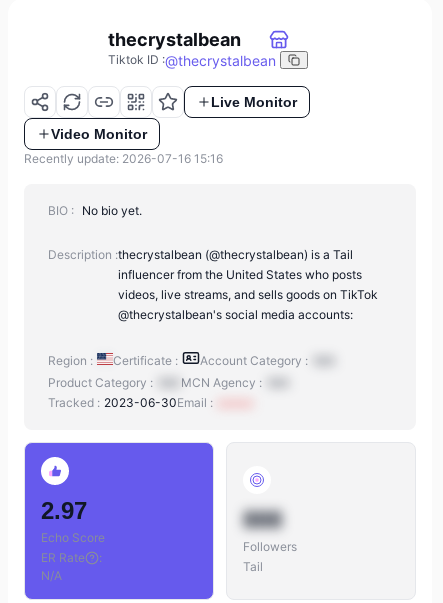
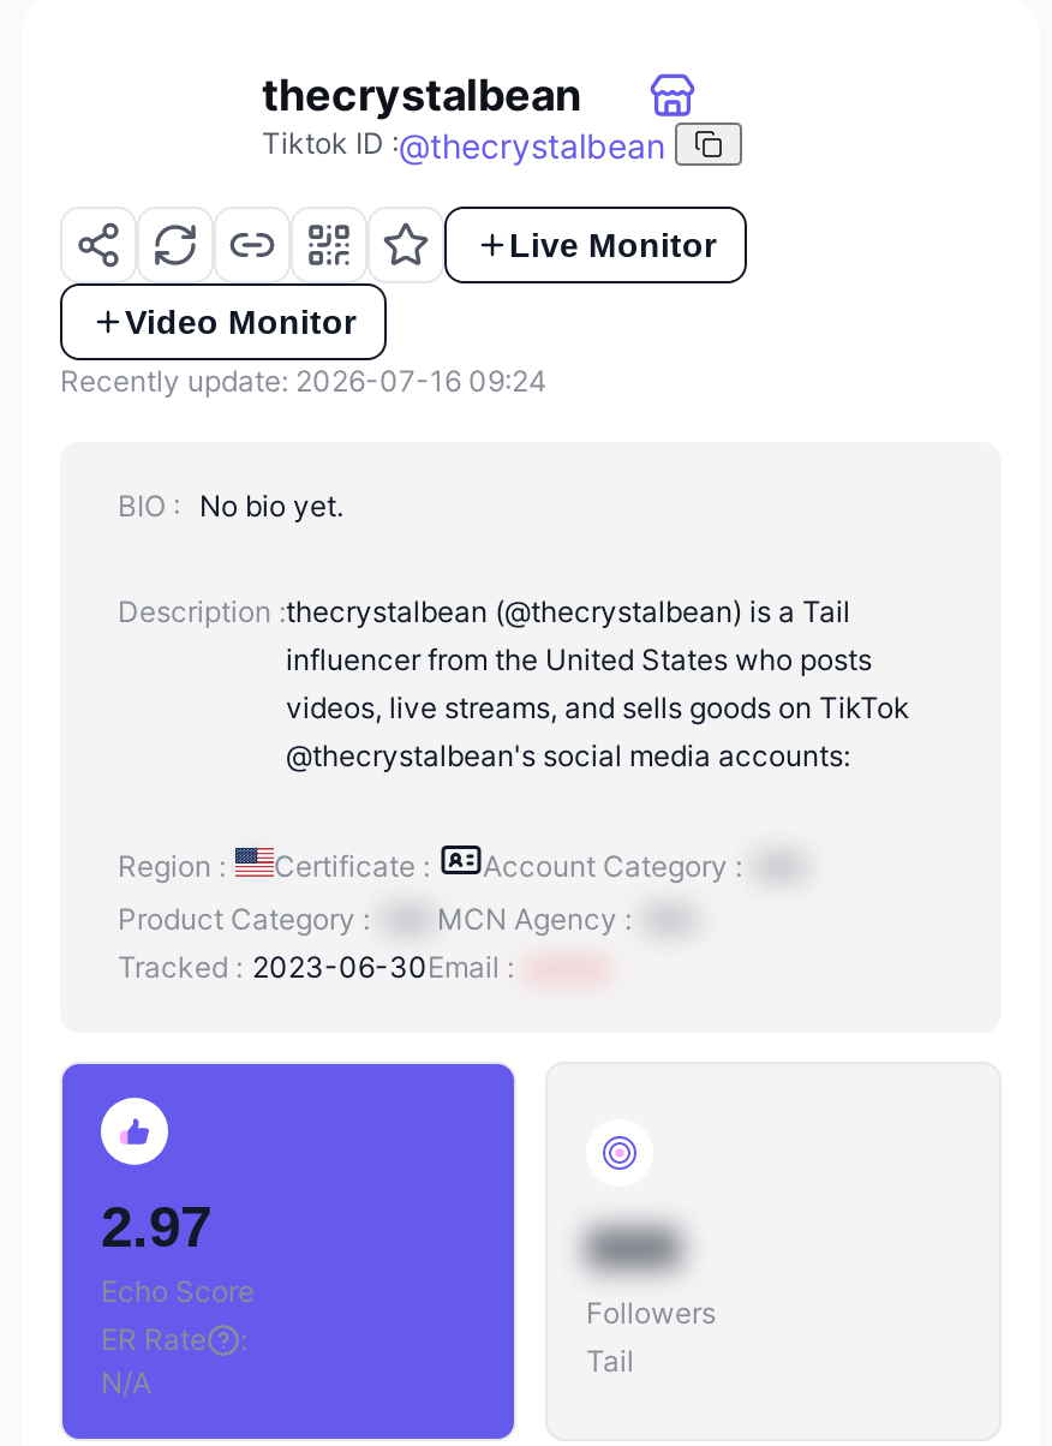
[24,151,223,166] Recently update: 2026-07-16 15:16 -> [60,363,548,399] Recently update: 2026-07-16 09:24

